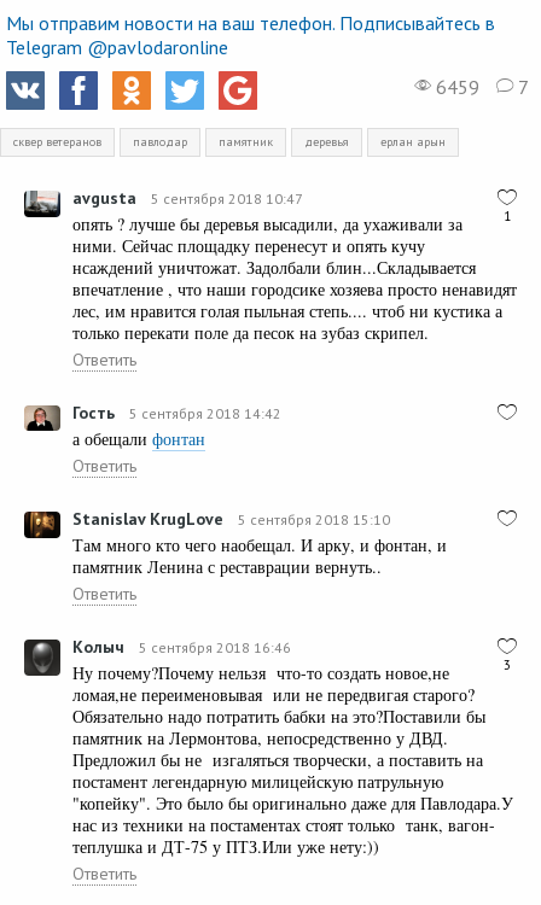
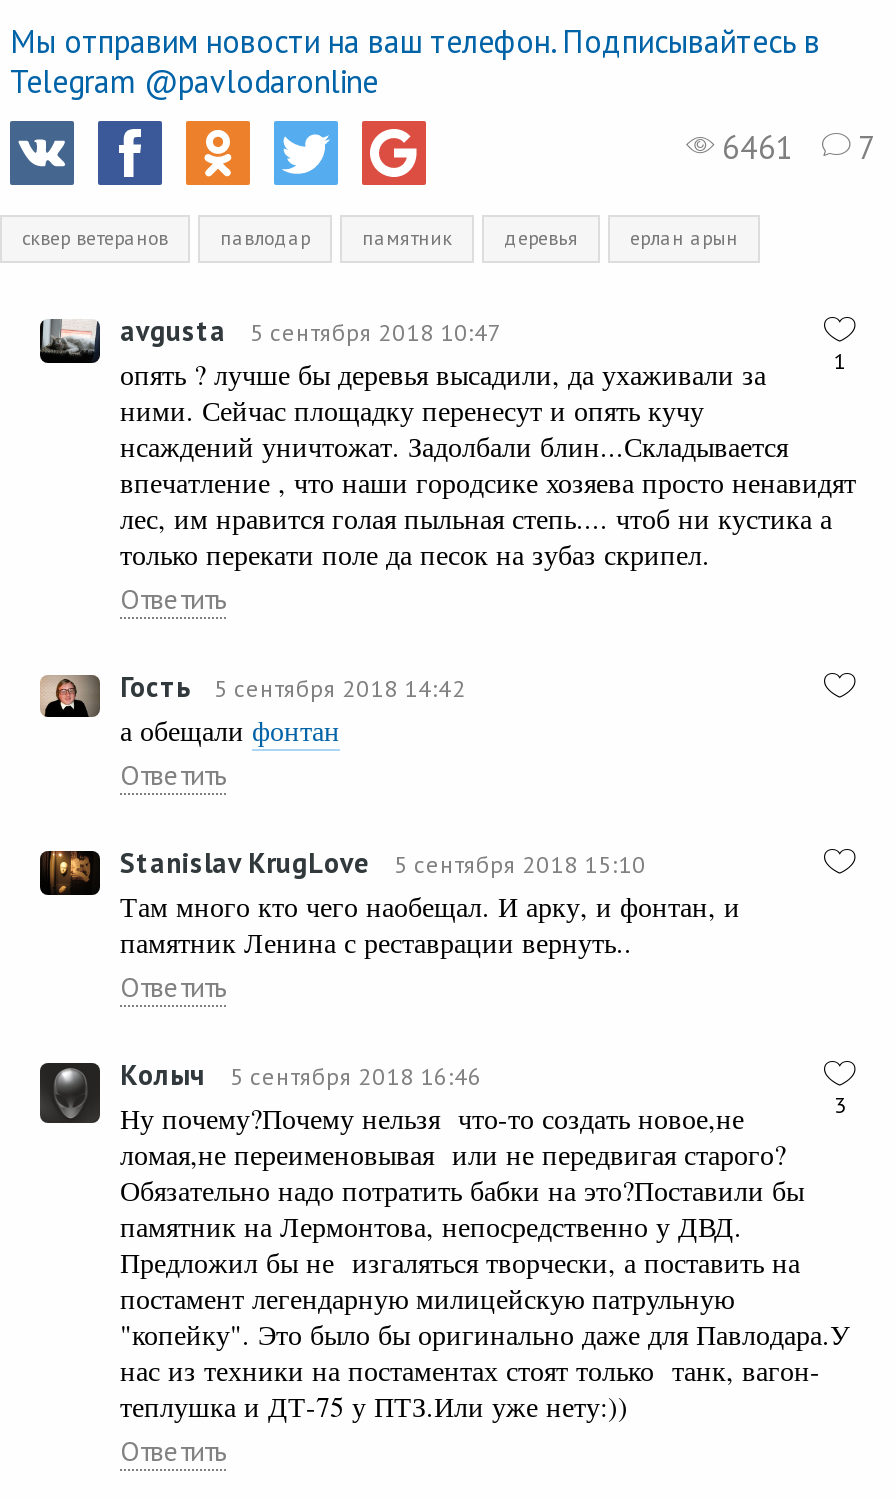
[431,75,529,99] 6459 7 -> [714,127,876,167] 6461 7

